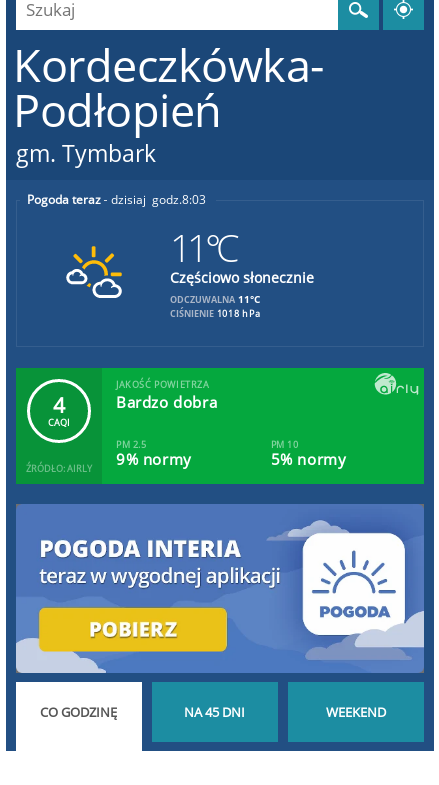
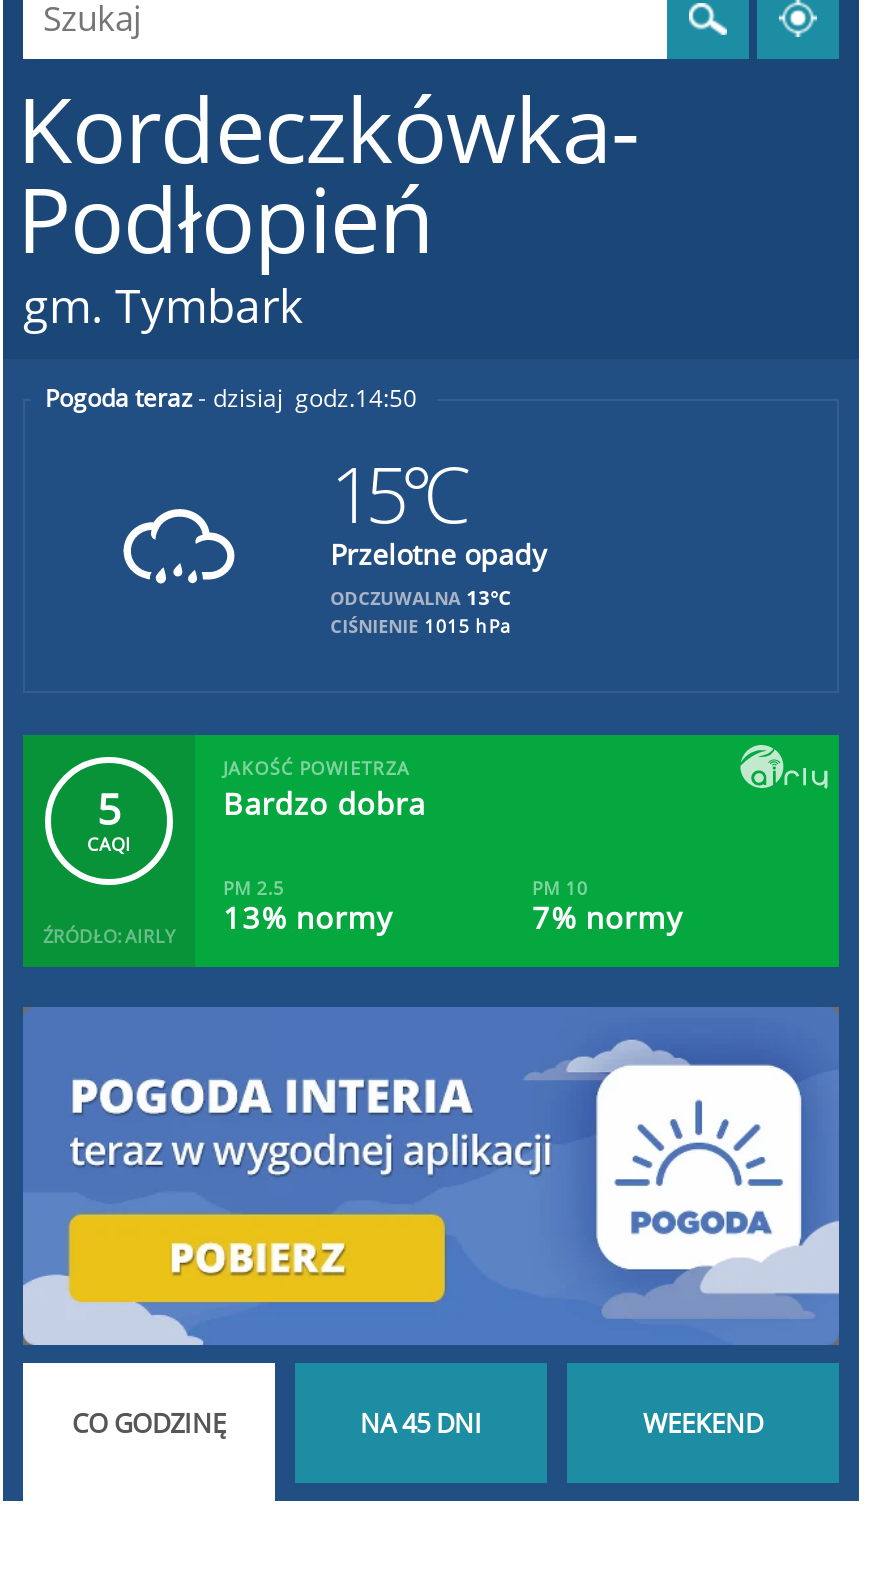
[170,191,314,320] 8:03 | 11°C | Częściowo słonecznie | ODCZUWALNA 11°C | CIŚNIENIE 1018 hPa -> [330,381,546,639] 14:50 | 15°C | Przelotne opady | ODCZUWALNA 13°C | CIŚNIENIE 1015 hPa
[66,245,123,299] [image] -> [123,491,237,595] [image]
[53,391,65,419] 4 -> [97,781,121,837] 5
[26,449,192,475] ŹRÓDŁO: AIRLY 9% normy -> [43,897,394,949] ŹRÓDŁO: AIRLY 13% normy
[270,449,346,469] 5% normy -> [532,897,684,937] 7% normy

